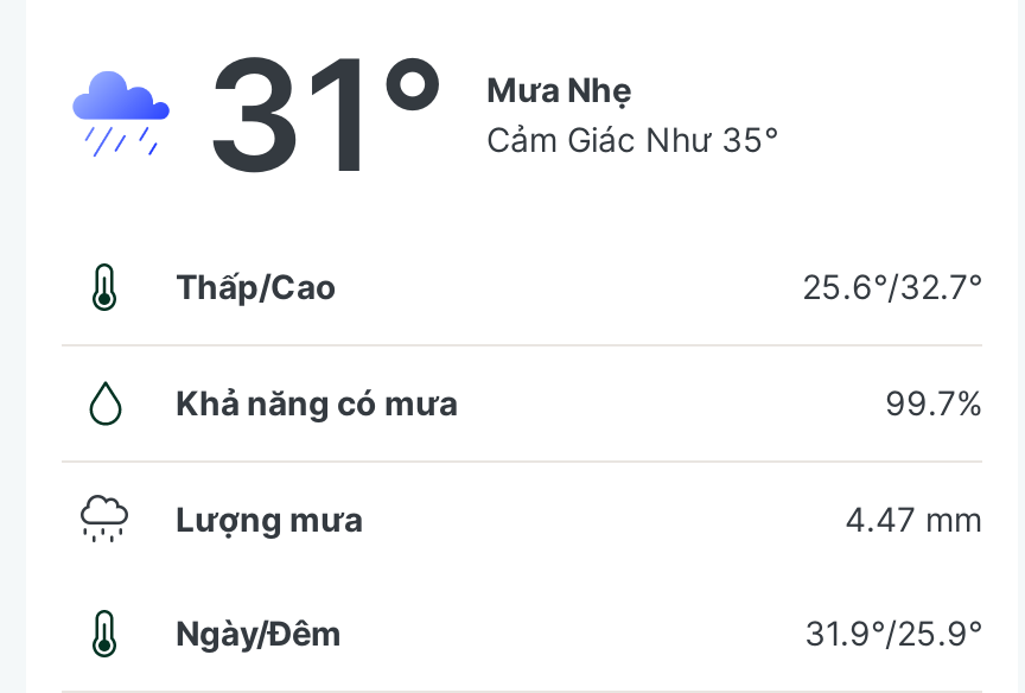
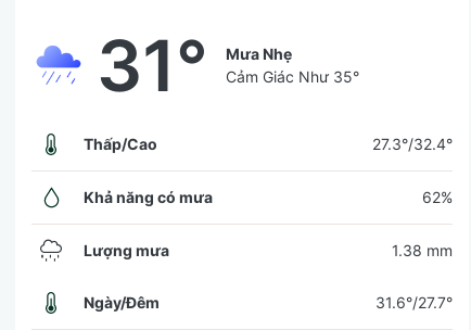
[802,266,982,306] 25.6°/32.7° -> [372,135,453,153] 27.3°/32.4°
[885,382,982,422] 99.7% -> [422,188,453,206] 62%
[845,498,982,539] 4.47 mm -> [392,241,453,259] 1.38 mm
[804,612,982,653] 31.9°/25.9° -> [375,293,453,312] 31.6°/27.7°

